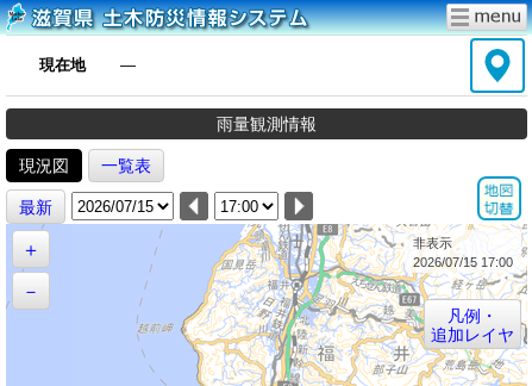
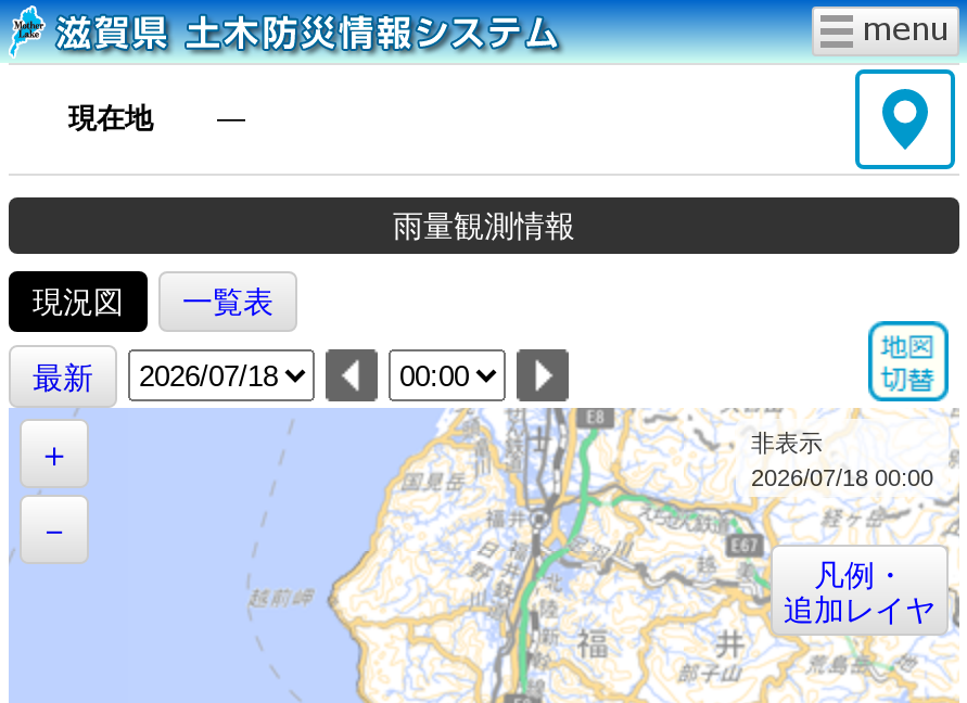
[413,255,513,269] 2026/07/15 17:00 -> [751,464,933,490] 2026/07/18 00:00

